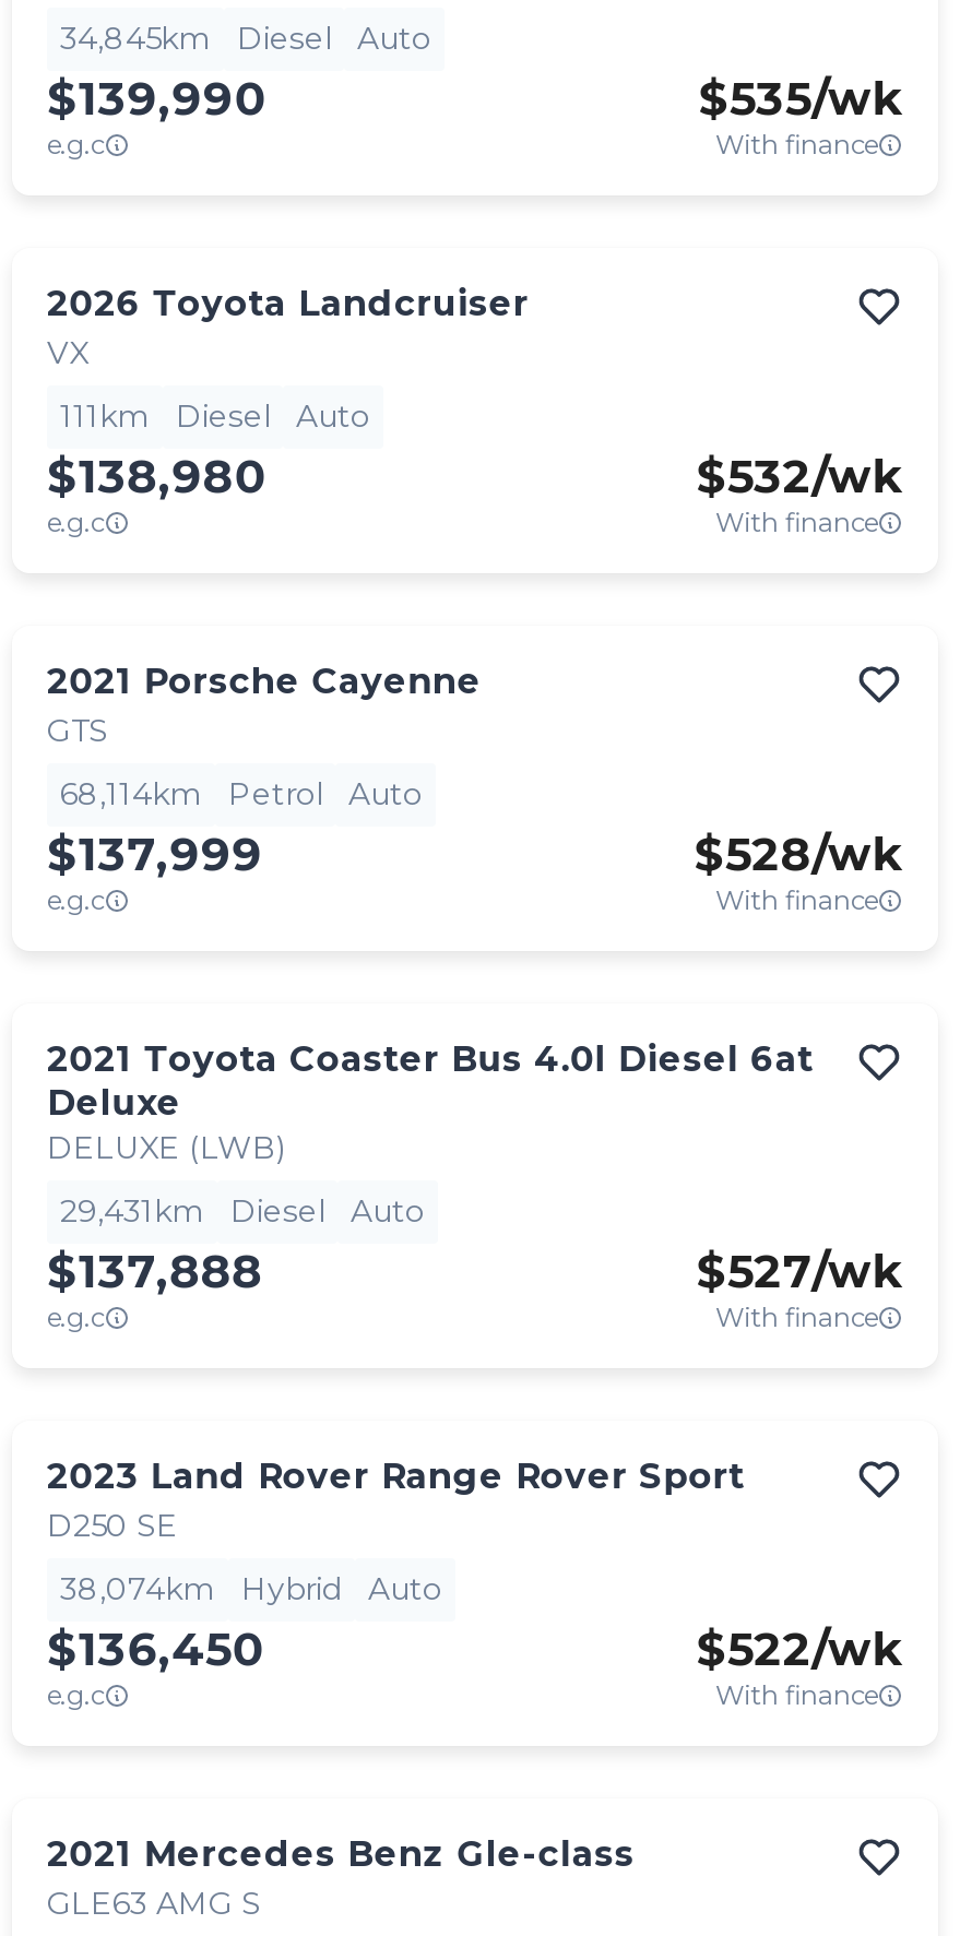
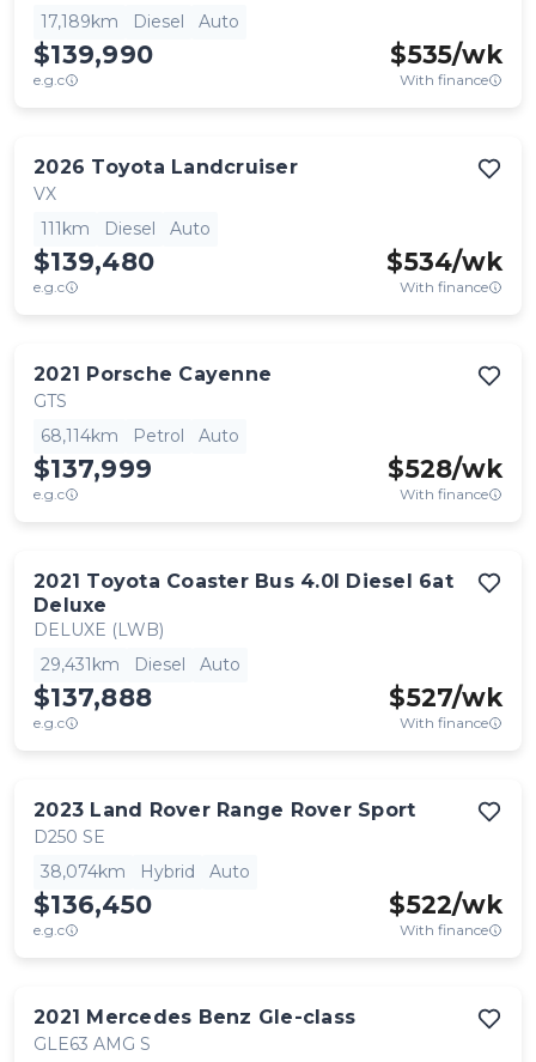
[60,19,431,58] 34,845km Diesel Auto -> [41,11,239,32] 17,189km Diesel Auto
[47,449,265,503] $138,980 -> [33,247,154,277] $139,480
[696,449,903,503] $532/wk -> [387,247,502,277] $534/wk

